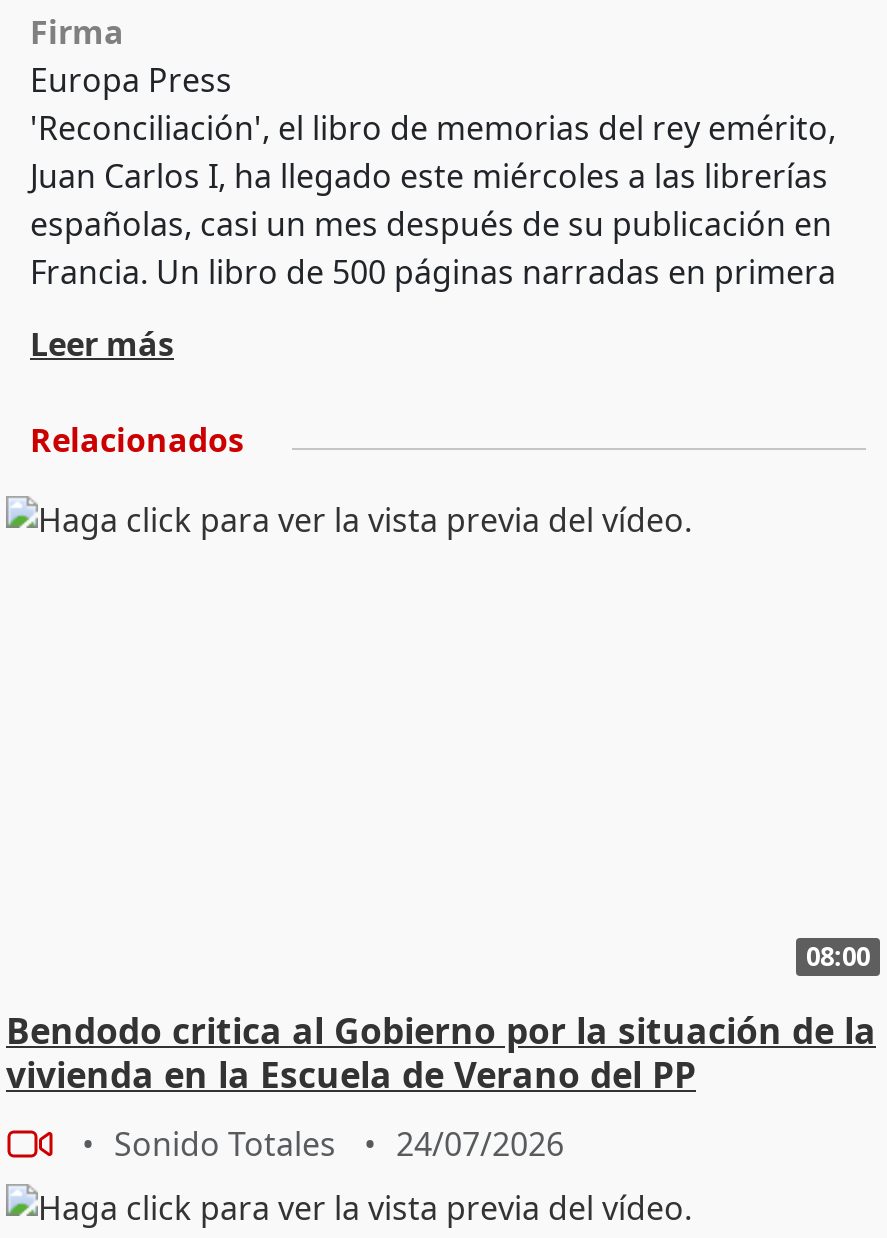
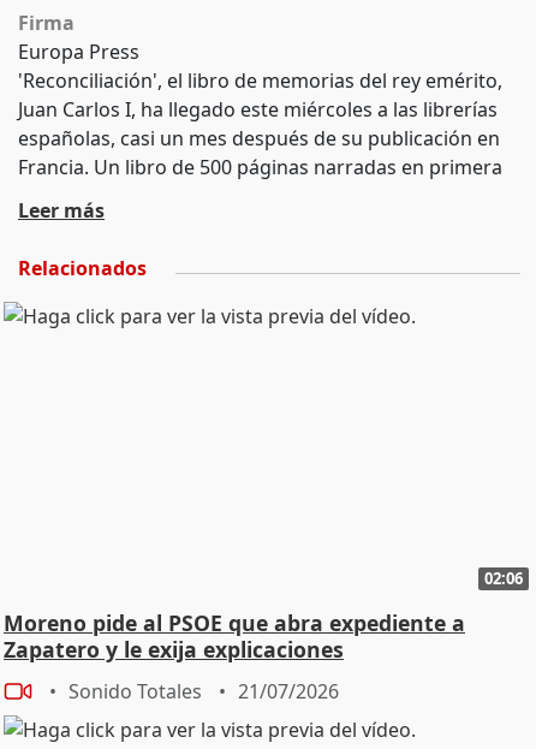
[806,938,870,974] 08:00 -> [484,568,523,589] 02:06
[6,1006,876,1098] Bendodo critica al Gobierno por la situación de la | vivienda en la Escuela de Verano del PP -> [4,609,465,664] Moreno pide al PSOE que abra expediente a | Zapatero y le exija explicaciones
[114,1122,564,1166] Sonido Totales 24/07/2026 -> [69,678,339,705] Sonido Totales 21/07/2026

